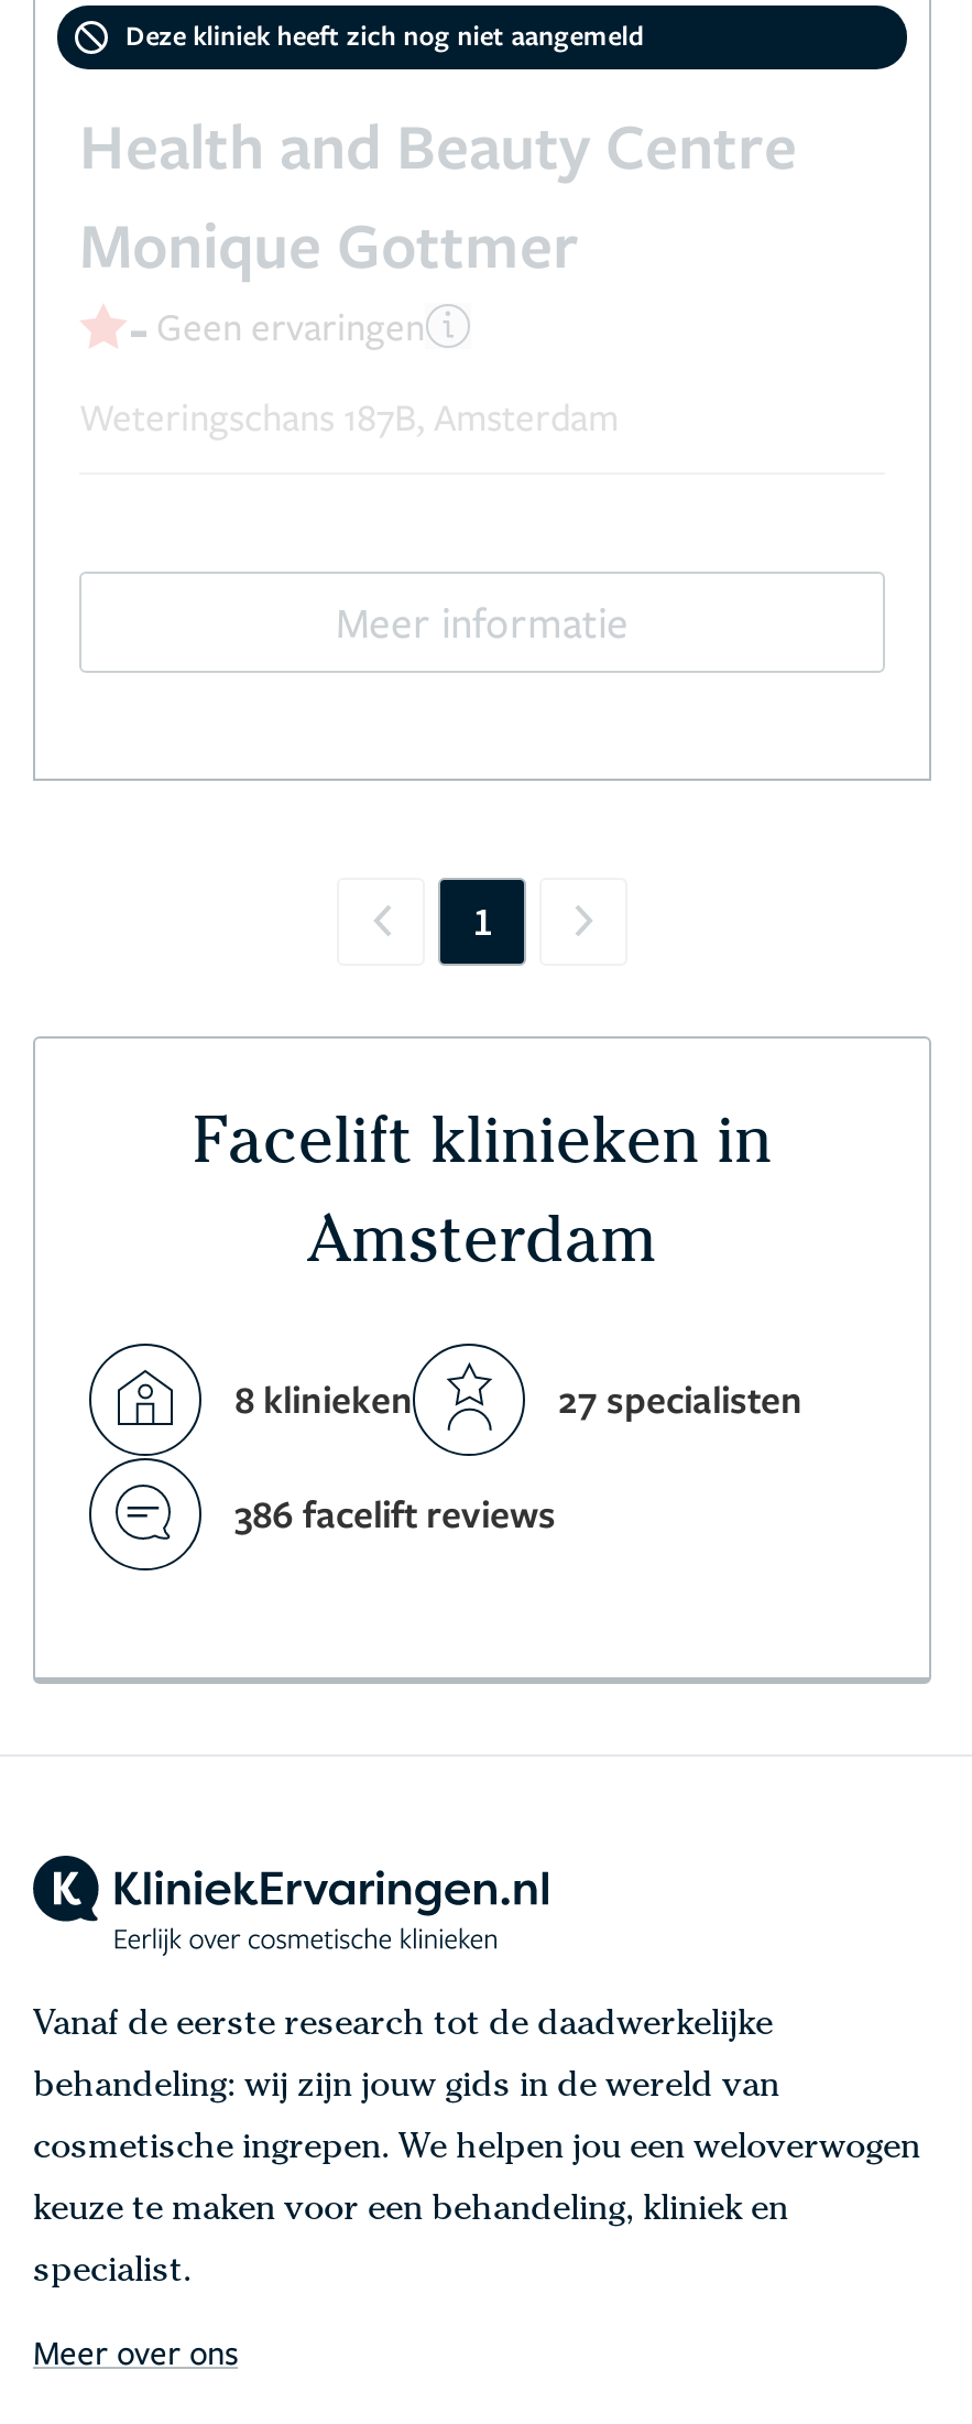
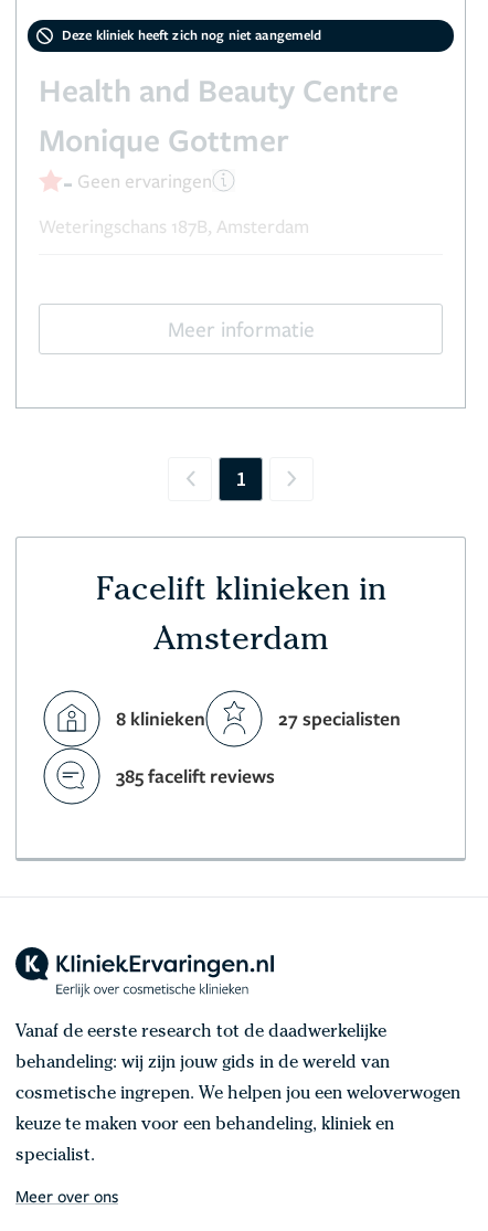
[234,1488,556,1539] 386 facelift reviews -> [116,763,275,789] 385 facelift reviews

